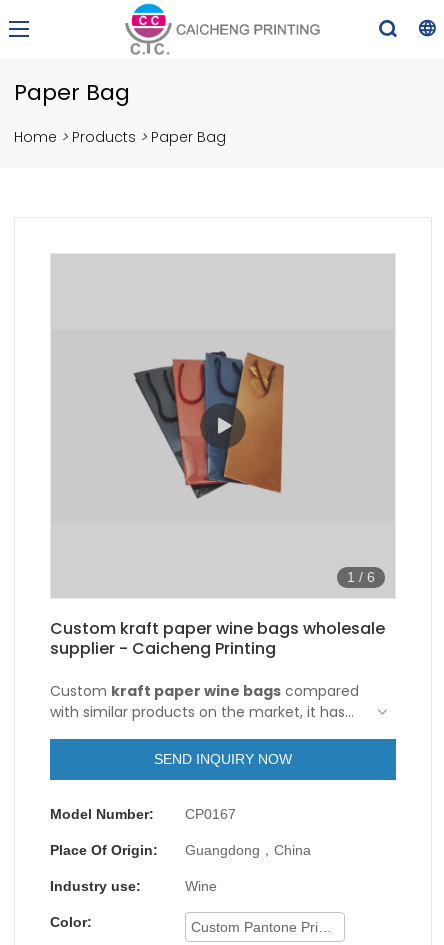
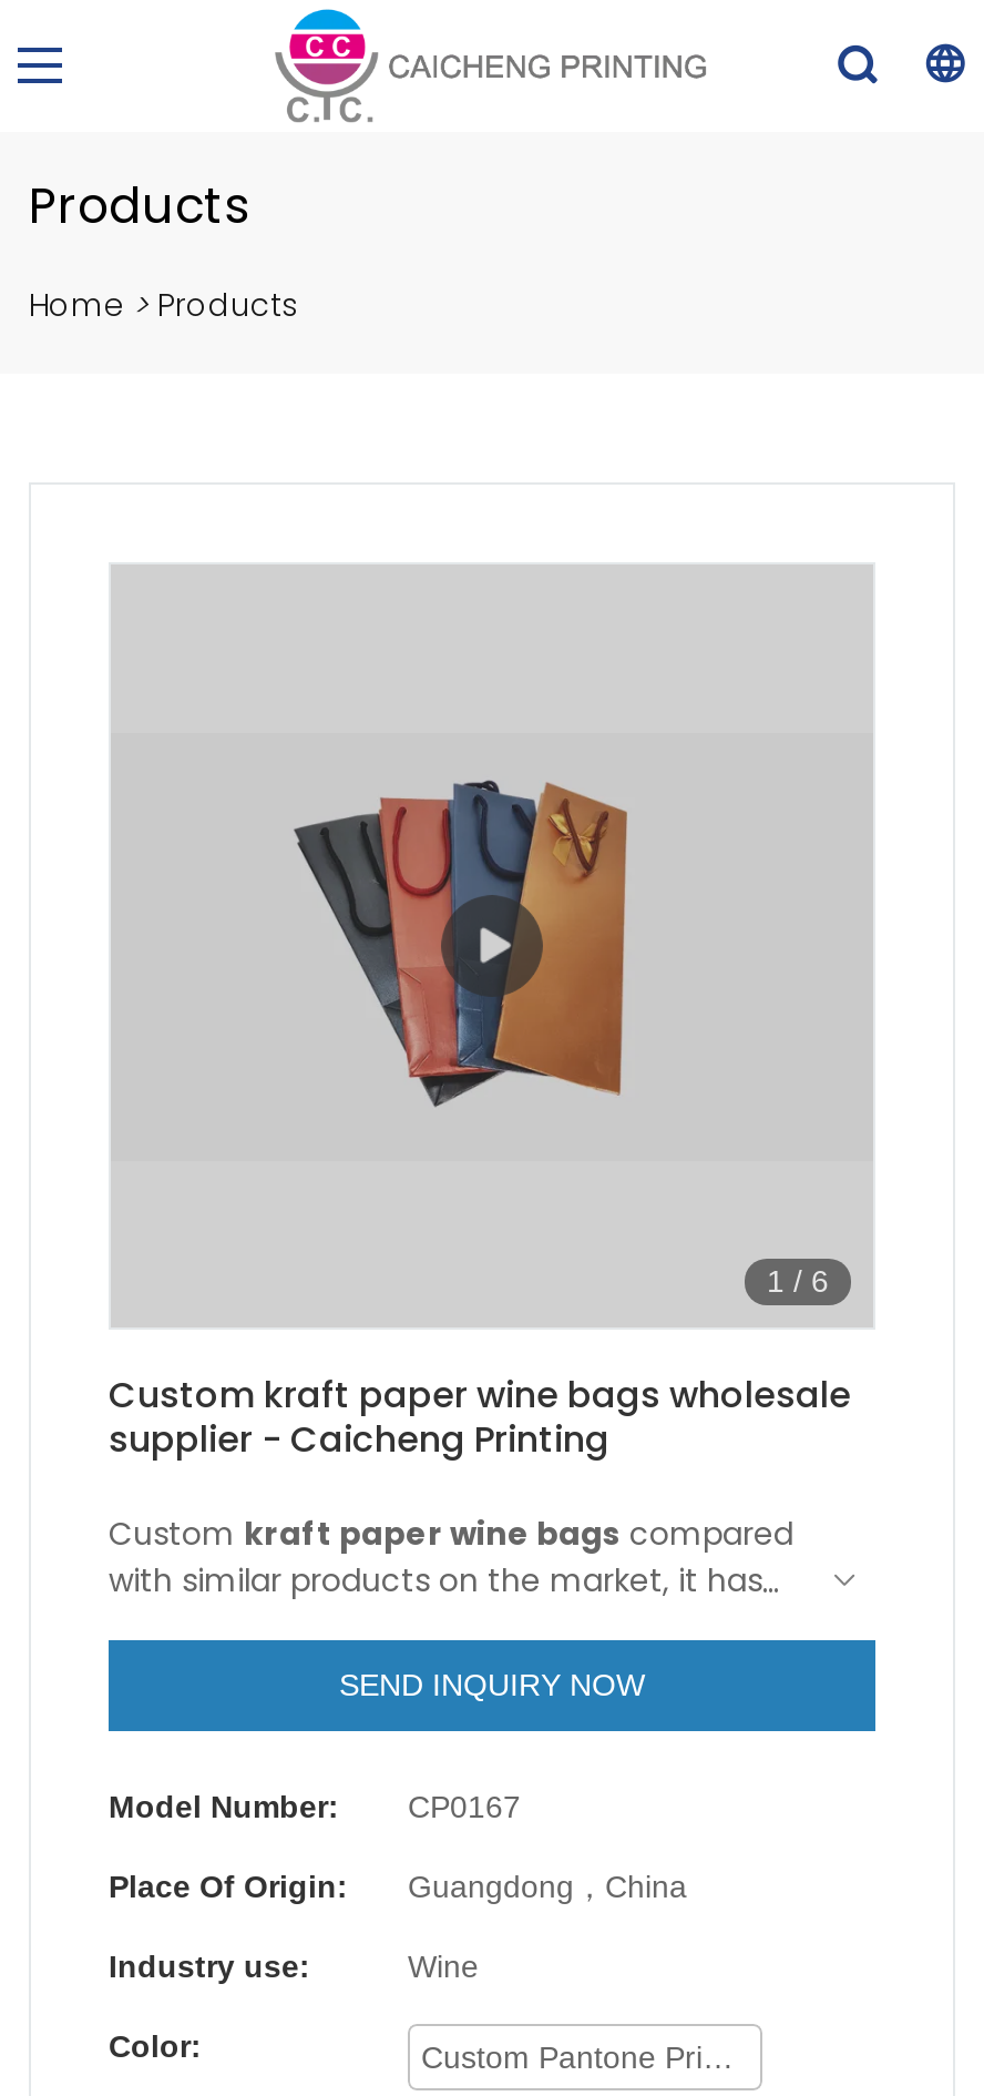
[14,77,130,108] Paper Bag -> [29,172,248,241] Products
[14,127,226,147] Home > Products > Paper Bag -> [29,283,299,327] Home > Products

